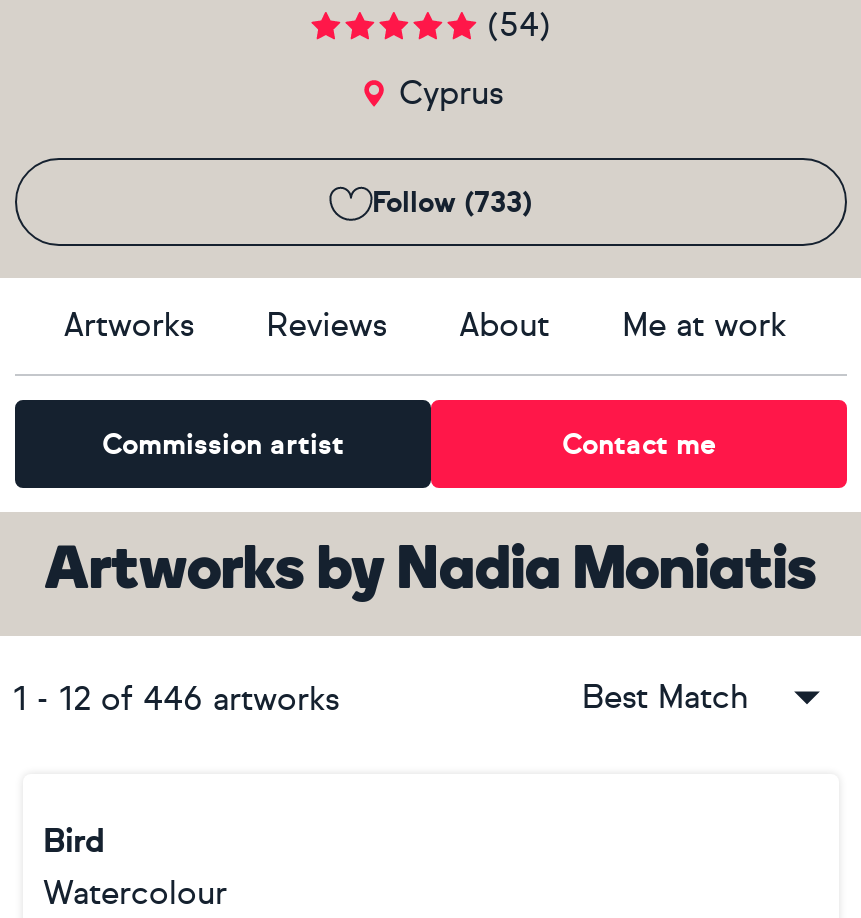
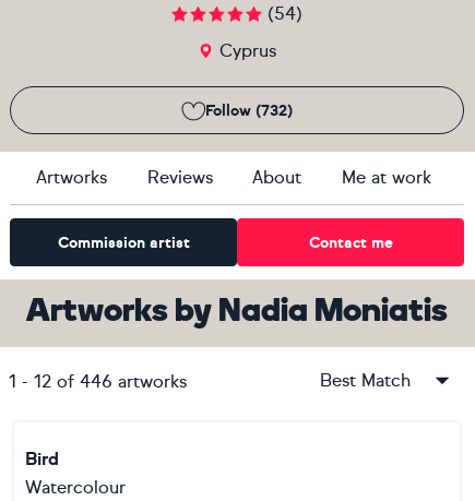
[372,185,532,219] Follow (733) -> [205,101,292,120] Follow (732)

